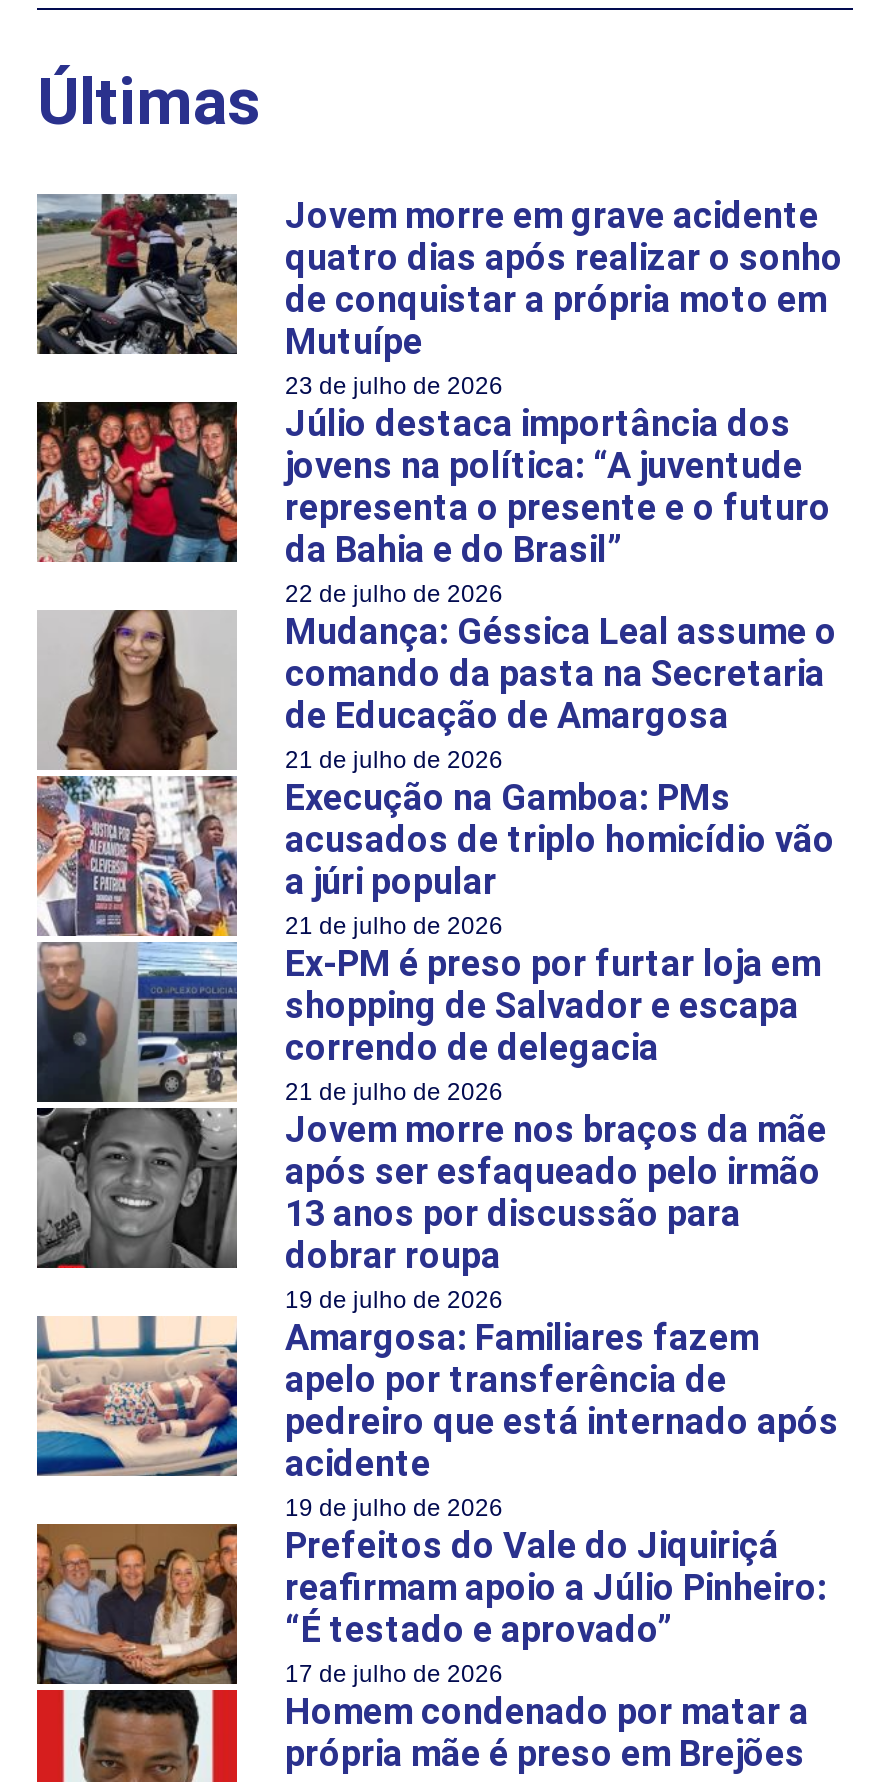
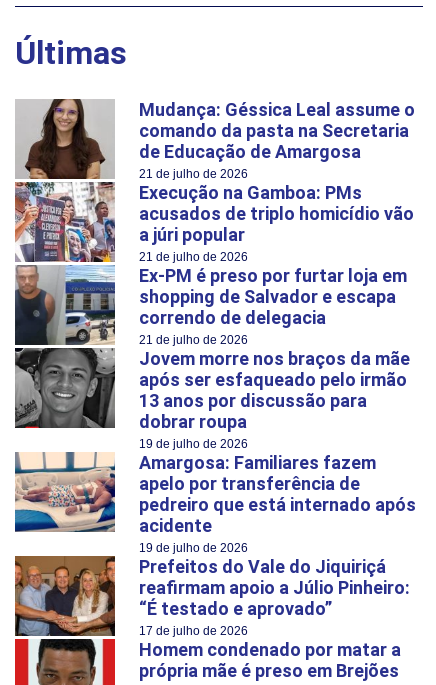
[37,192,843,609] [image] | Jovem morre em grave acidente | quatro dias após realizar o sonho | de conquistar a própria moto em | Mutuípe | 23 de julho de 2026 | Júlio destaca importância dos | jovens na política: “A juventude | representa o presente e o futuro | da Bahia e do Brasil” | 22 de julho de 2026 -> none
[35,400,239,564] [image] -> none

